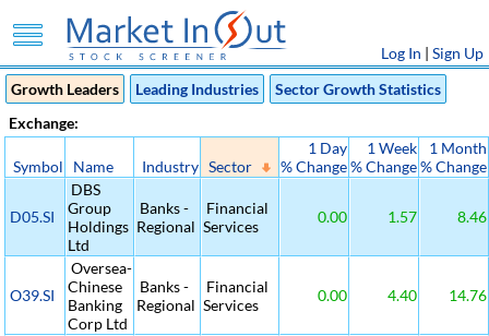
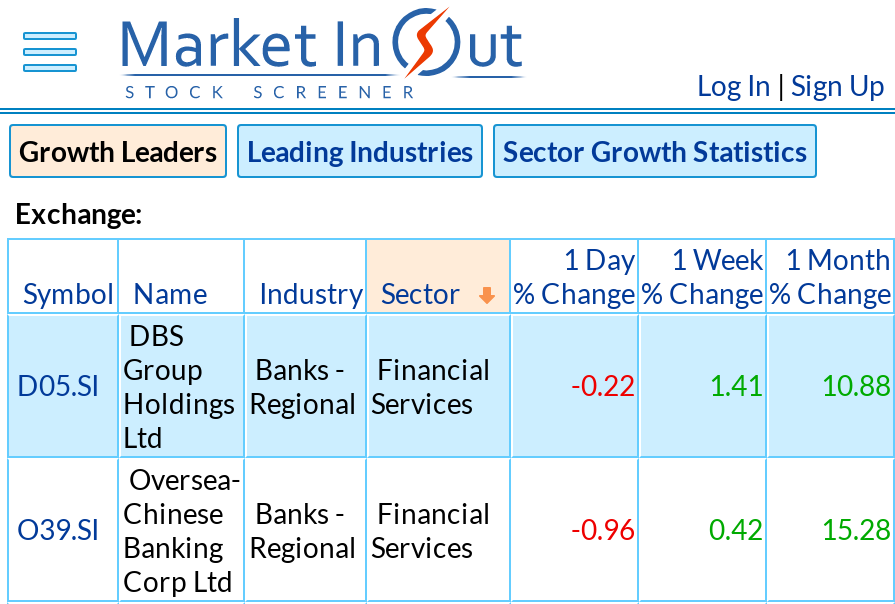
[314,207,347,226] 0.00 -> [565,368,635,402] -0.22
[384,207,417,226] 1.57 -> [703,368,763,402] 1.41
[454,207,487,226] 8.46 -> [815,368,891,402] 10.88
[314,286,347,304] 0.00 -> [565,512,635,546] -0.96
[384,286,417,304] 4.40 -> [703,512,763,546] 0.42
[445,286,487,304] 14.76 -> [815,512,891,546] 15.28

